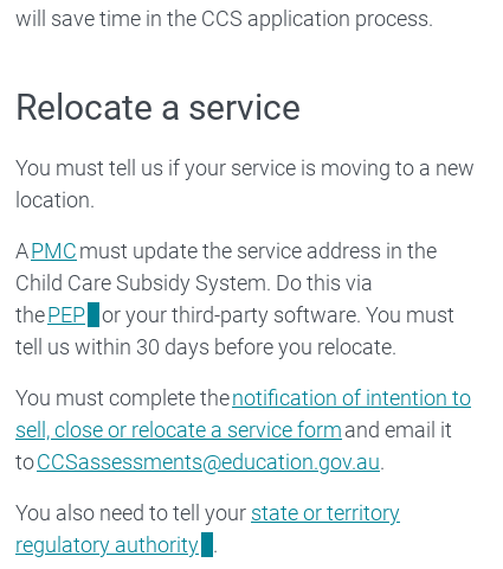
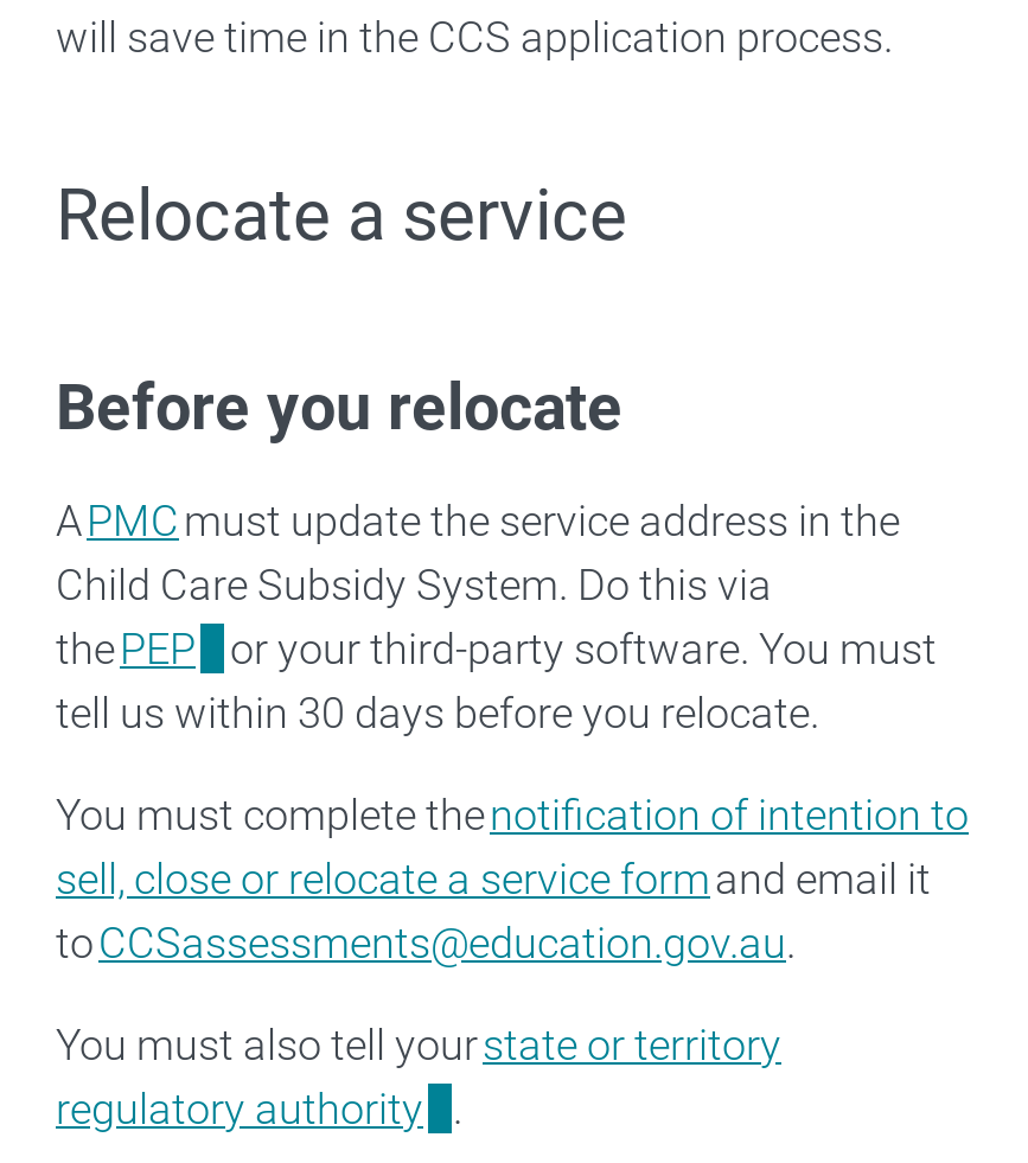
[15,155,475,212] You must tell us if your service is moving to a new | location. -> [56,369,622,445] Before you relocate
[15,500,400,525] You also need to tell yourstate or territory -> [56,1021,781,1071] You must also tell yourstate or territory

